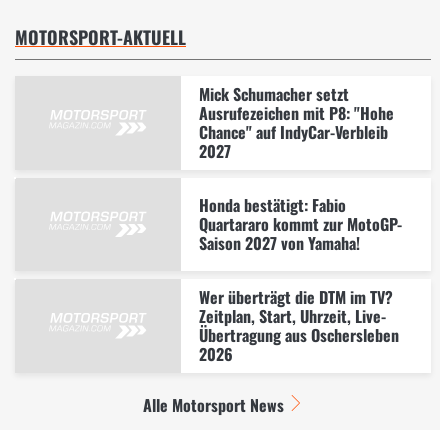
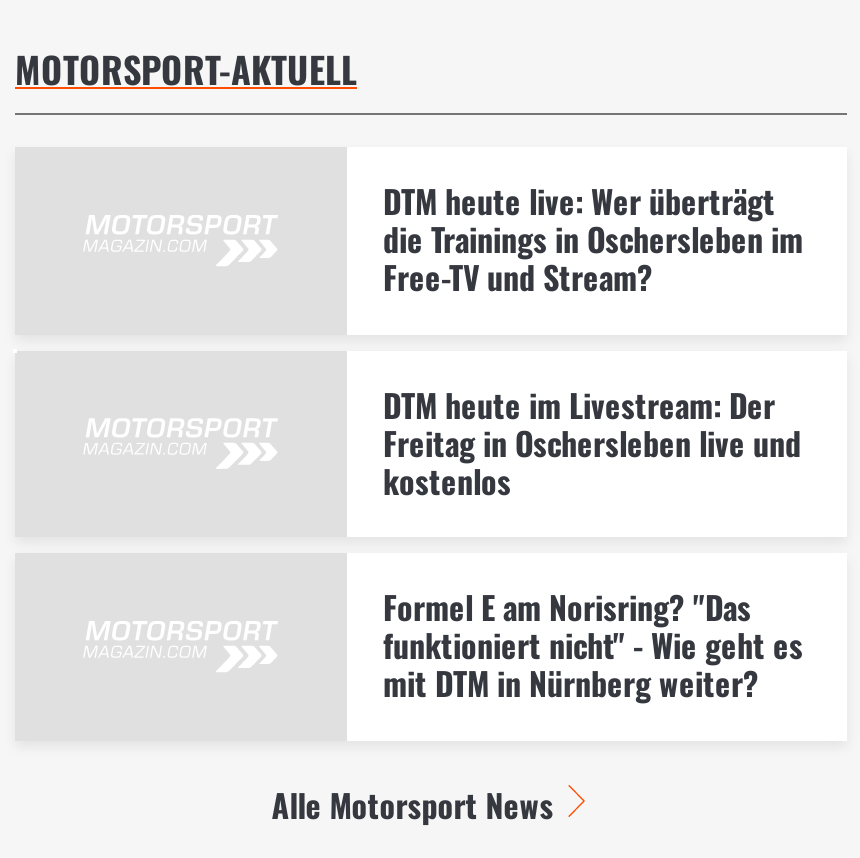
[199,81,394,162] Mick Schumacher setzt | Ausrufezeichen mit P8: "Hohe | Chance" auf IndyCar-Verbleib | 2027 -> [383,177,803,301] DTM heute live: Wer überträgt | die Trainings in Oschersleben im | Free-TV und Stream?
[199,193,402,255] Honda bestätigt: Fabio | Quartararo kommt zur MotoGP- | Saison 2027 von Yamaha! -> [383,380,801,504] DTM heute im Livestream: Der | Freitag in Oschersleben live und | kostenlos
[199,285,399,366] Wer überträgt die DTM im TV? | Zeitplan, Start, Uhrzeit, Live- | Übertragung aus Oschersleben | 2026 -> [383,583,803,707] Formel E am Norisring? "Das | funktioniert nicht" - Wie geht es | mit DTM in Nürnberg weiter?

